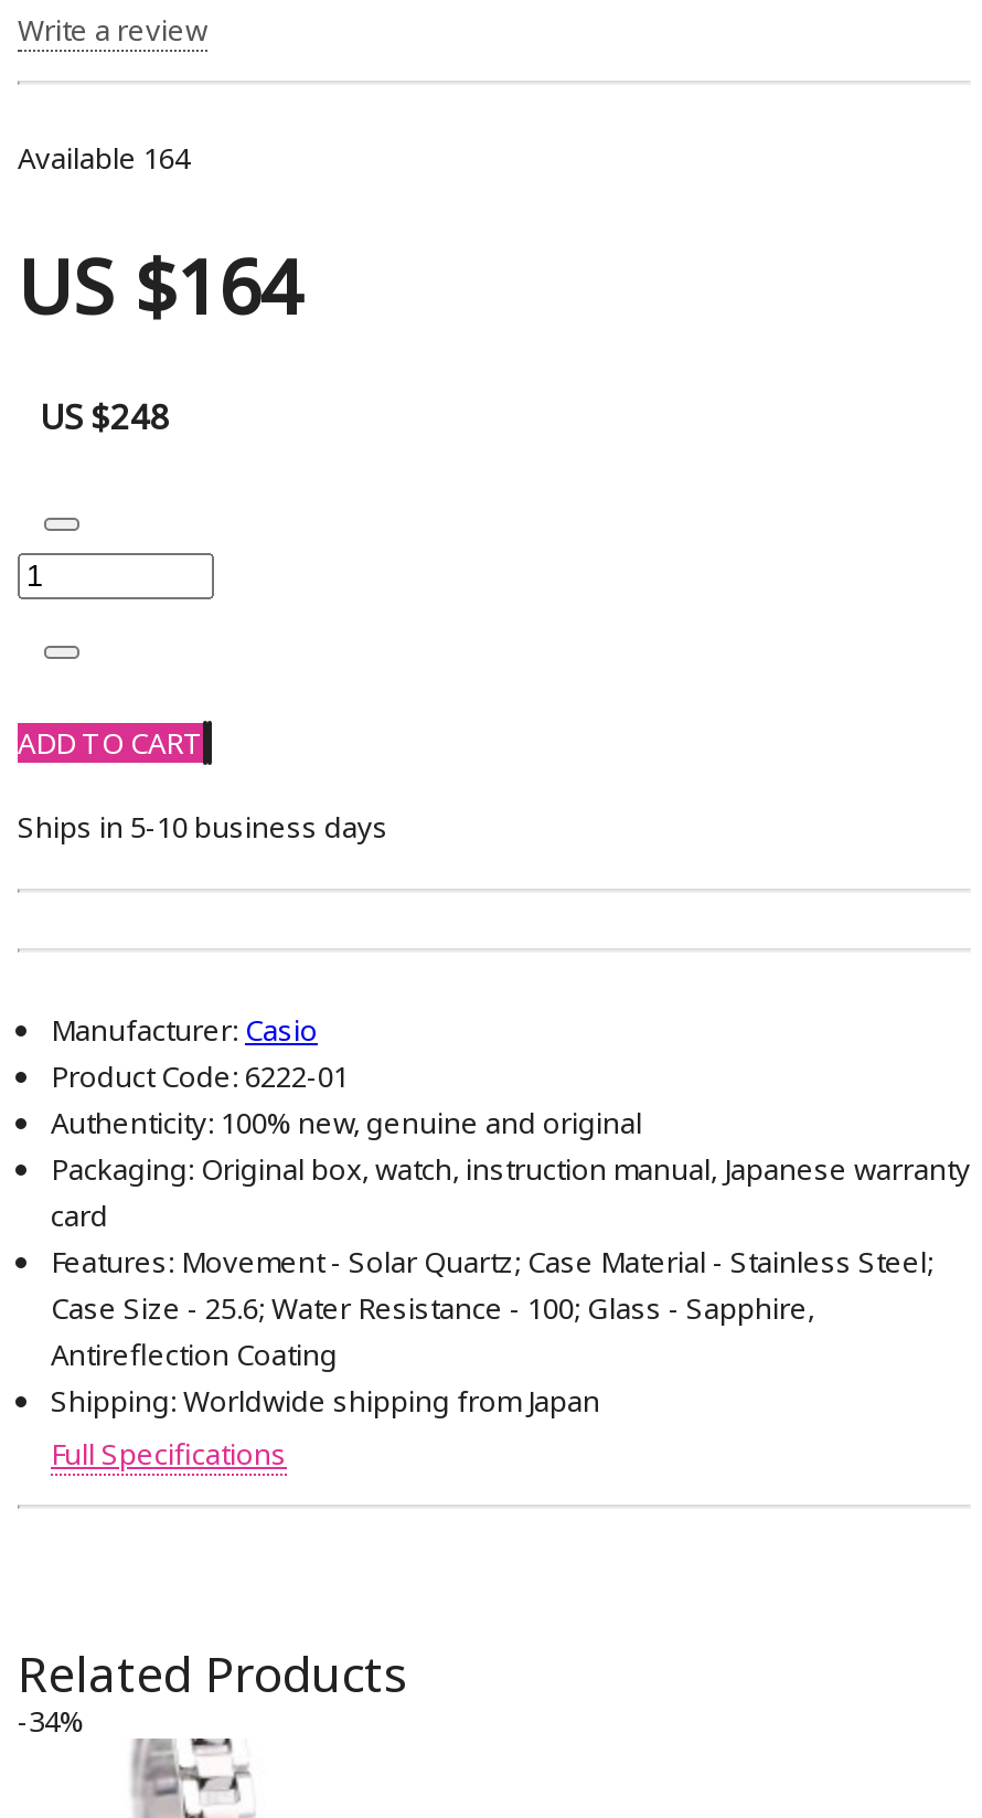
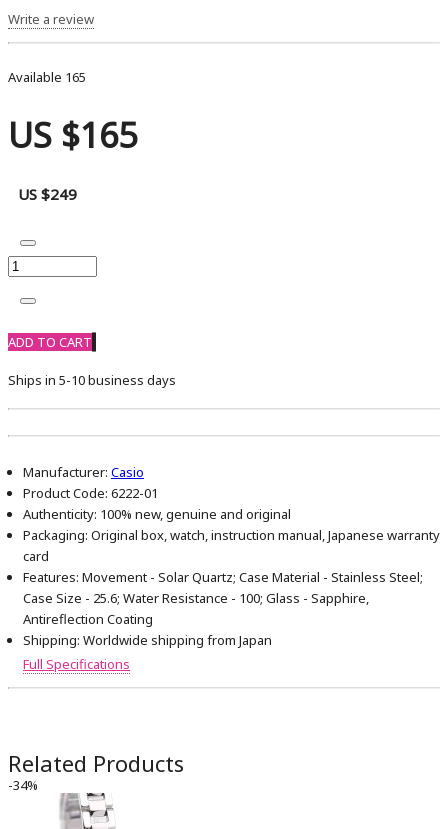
[18,138,190,177] Available 164 -> [8,68,86,86] Available 165
[18,235,302,337] US $164 -> [8,112,137,158] US $165
[40,395,170,439] US $248 -> [18,184,77,204] US $249

